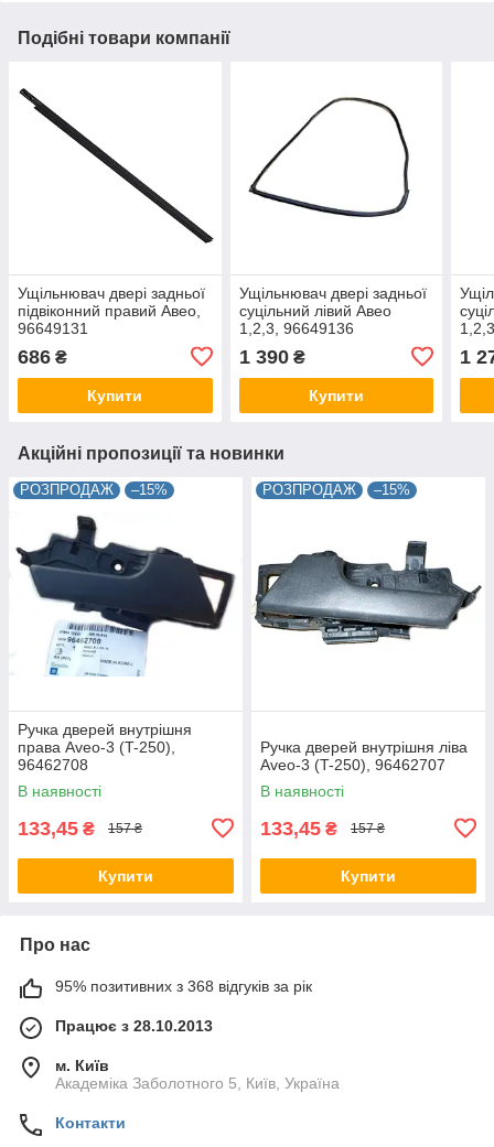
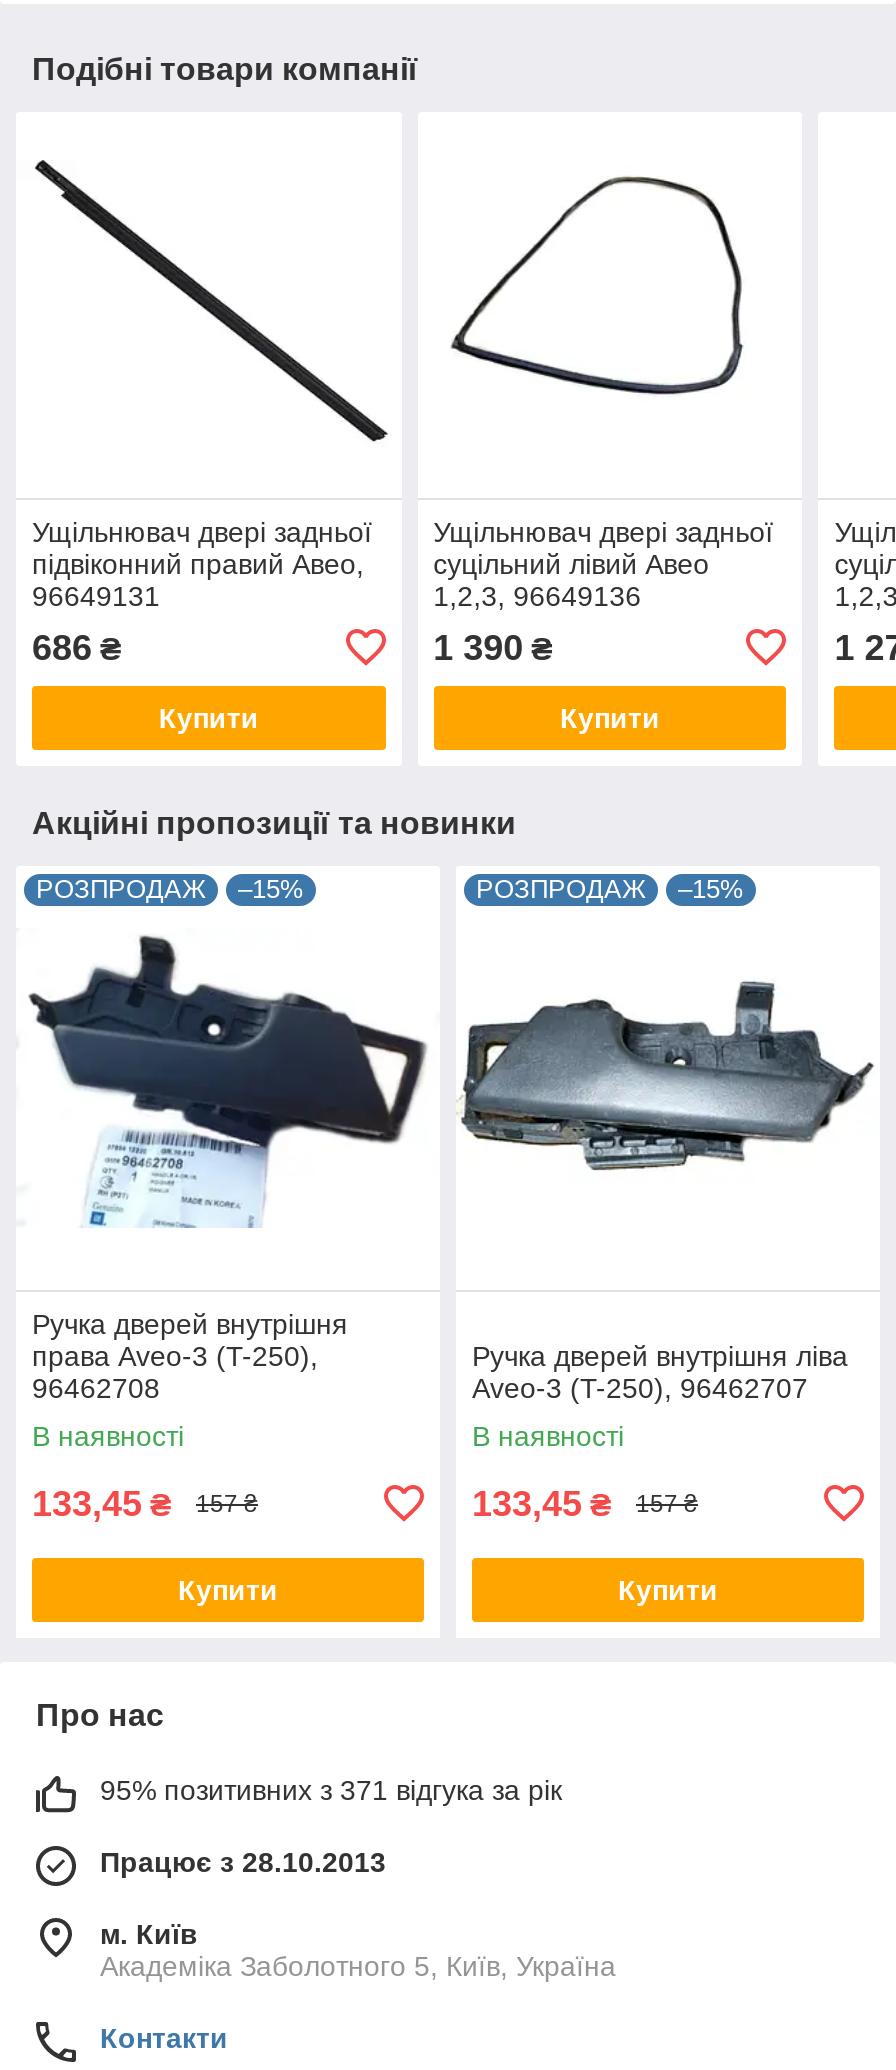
[55,977,312,995] 95% позитивних з 368 відгуків за рік -> [100,1774,562,1806] 95% позитивних з 371 відгука за рік

